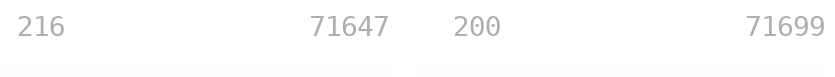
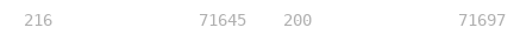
[309,10,501,42] 71647 200 -> [198,11,312,29] 71645 200
[745,10,825,42] 71699 -> [458,11,505,29] 71697

